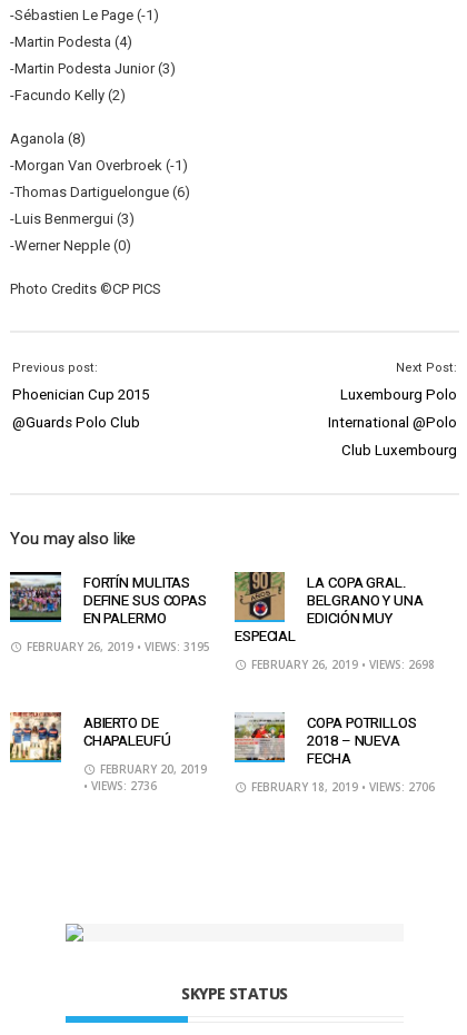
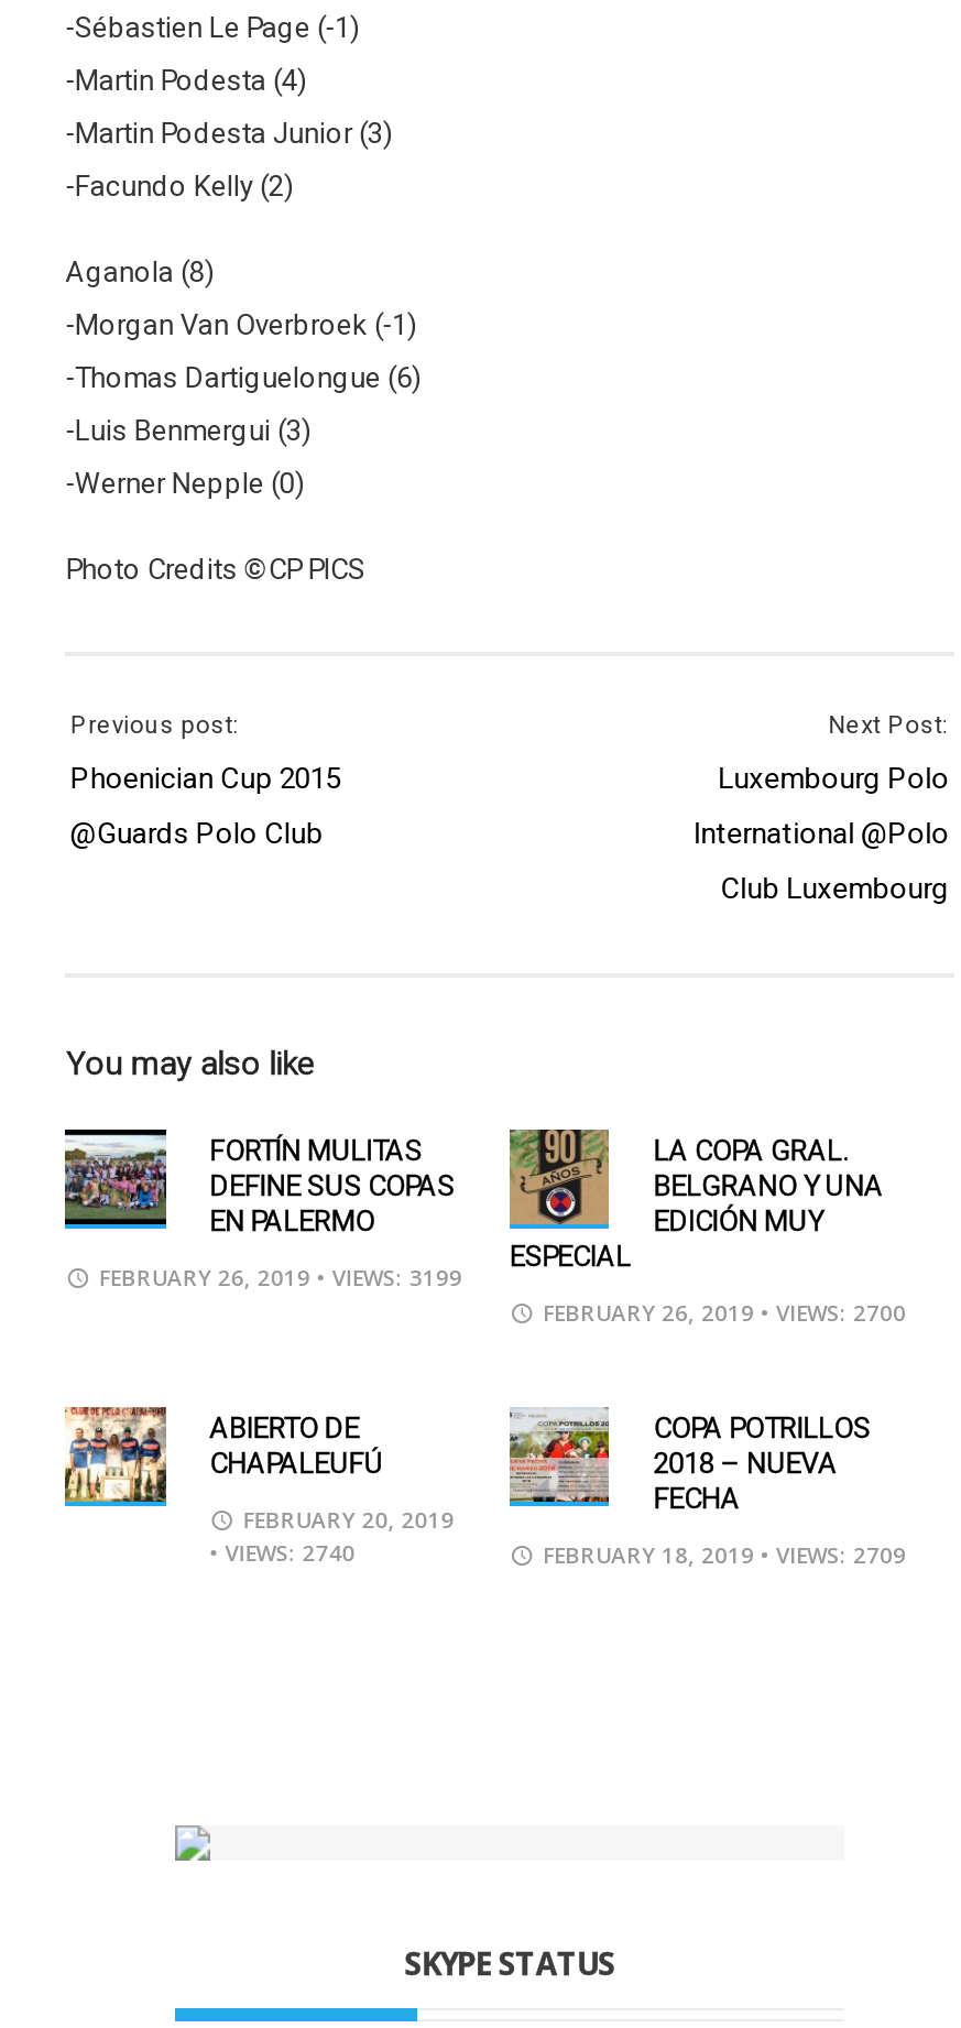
[24,639,211,655] FEBRUARY 26, 2019 • VIEWS: 3195 -> [92,1262,462,1293] FEBRUARY 26, 2019 • VIEWS: 3199
[248,657,435,673] FEBRUARY 26, 2019 • VIEWS: 2698 -> [536,1298,906,1328] FEBRUARY 26, 2019 • VIEWS: 2700
[83,778,156,794] • VIEWS: 2736 -> [210,1538,355,1568] • VIEWS: 2740
[248,779,435,795] FEBRUARY 18, 2019 • VIEWS: 2706 -> [536,1540,906,1571] FEBRUARY 18, 2019 • VIEWS: 2709

